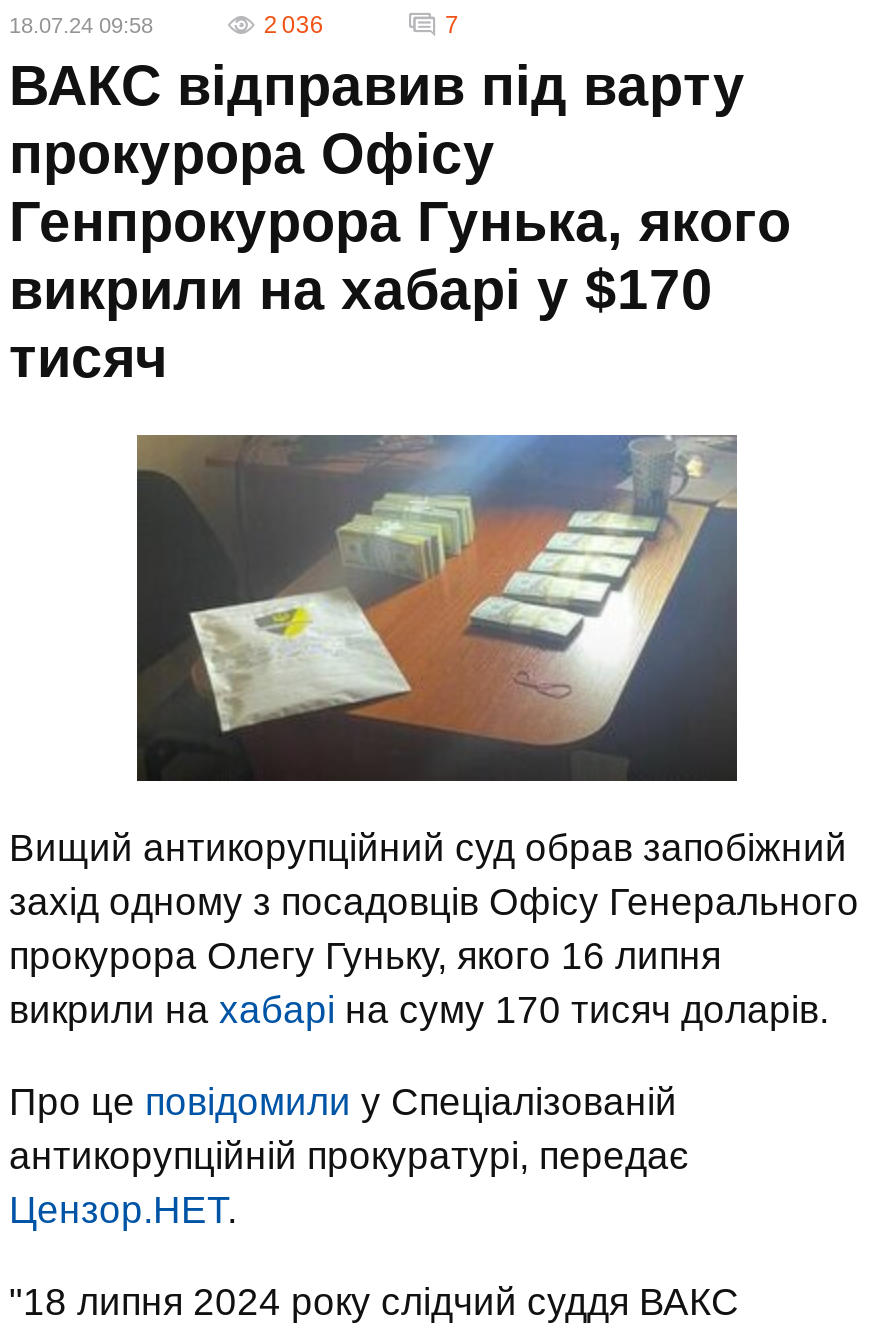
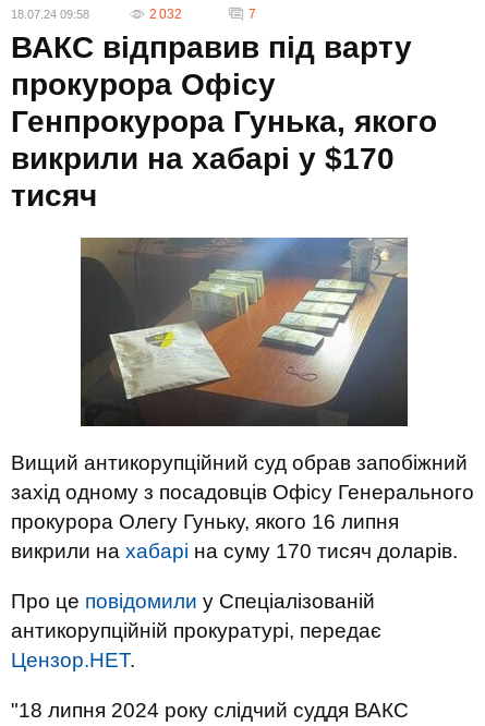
[264,11,324,39] 2 036 -> [150,6,182,22] 2 032

